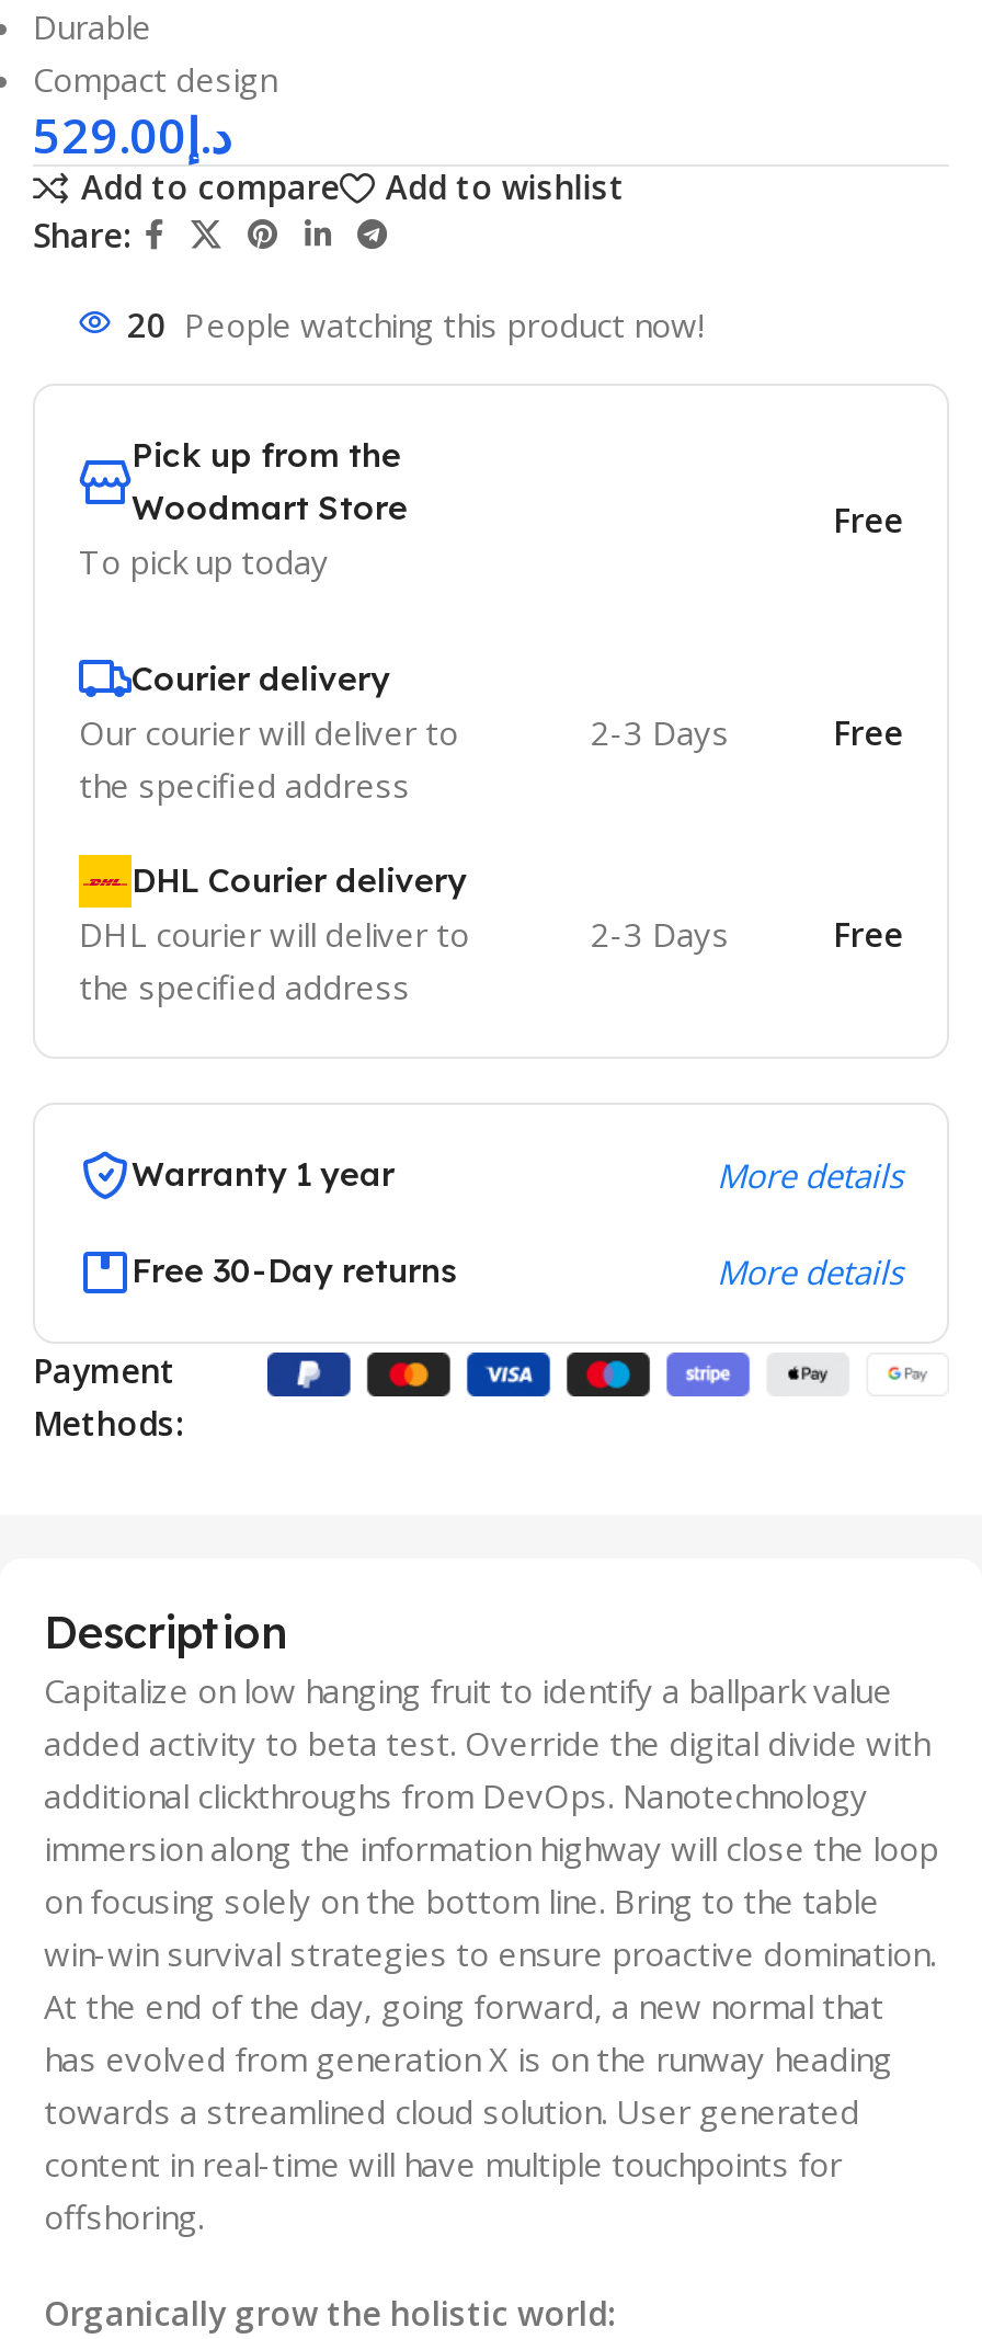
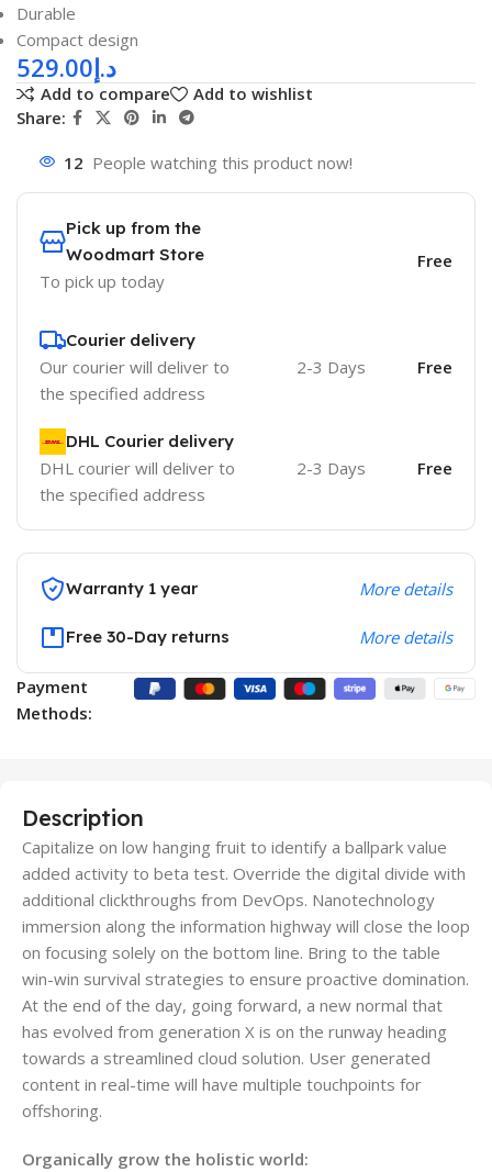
[127,303,704,346] 20 People watching this product now! -> [64,152,353,174] 12 People watching this product now!

